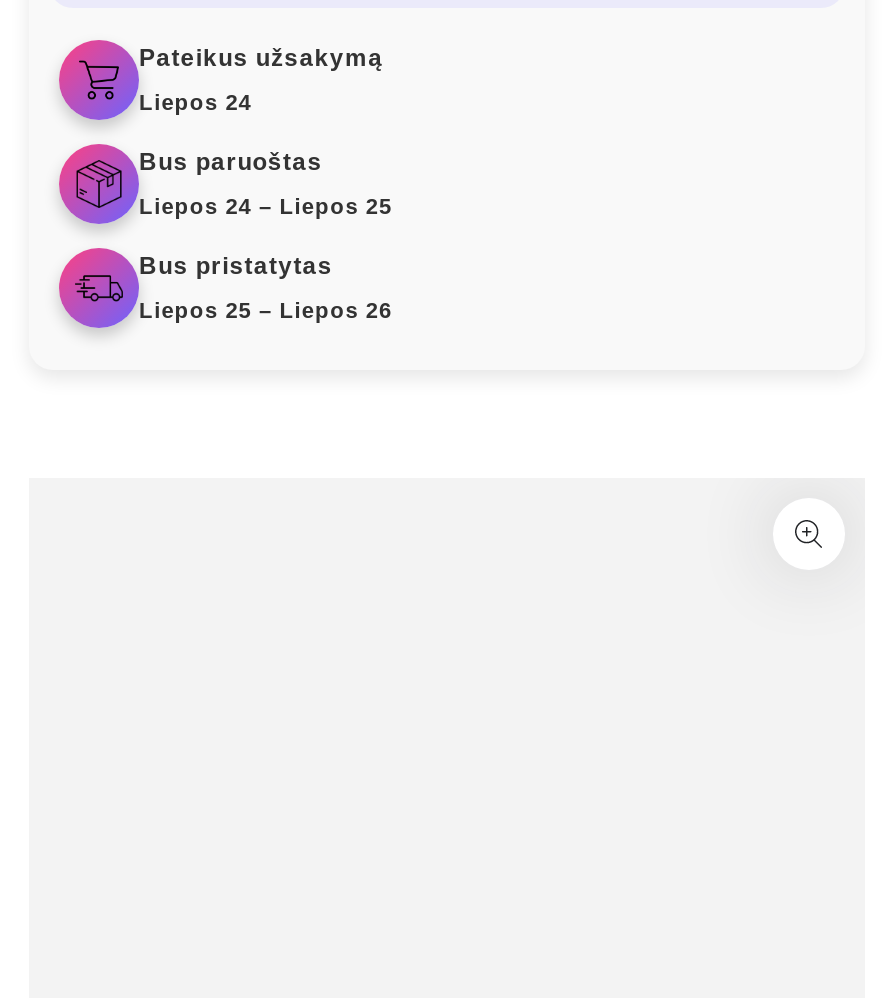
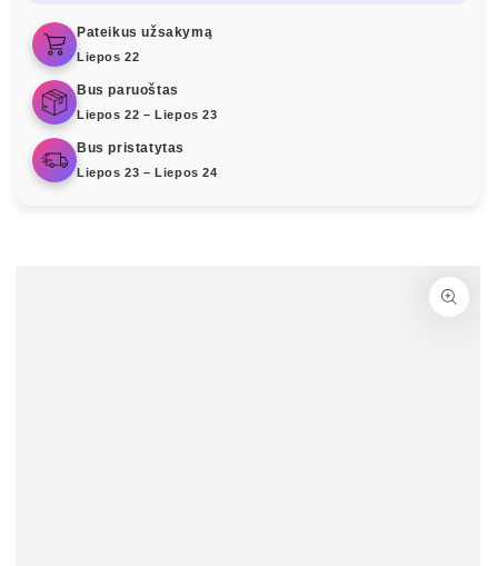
[139,90,252,114] Liepos 24 -> [77,50,139,63] Liepos 22
[139,194,392,218] Liepos 24 – Liepos 25 -> [77,108,217,121] Liepos 22 – Liepos 23
[139,298,392,322] Liepos 25 – Liepos 26 -> [77,166,217,179] Liepos 23 – Liepos 24

